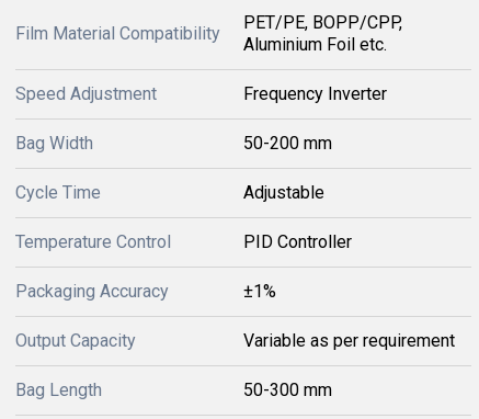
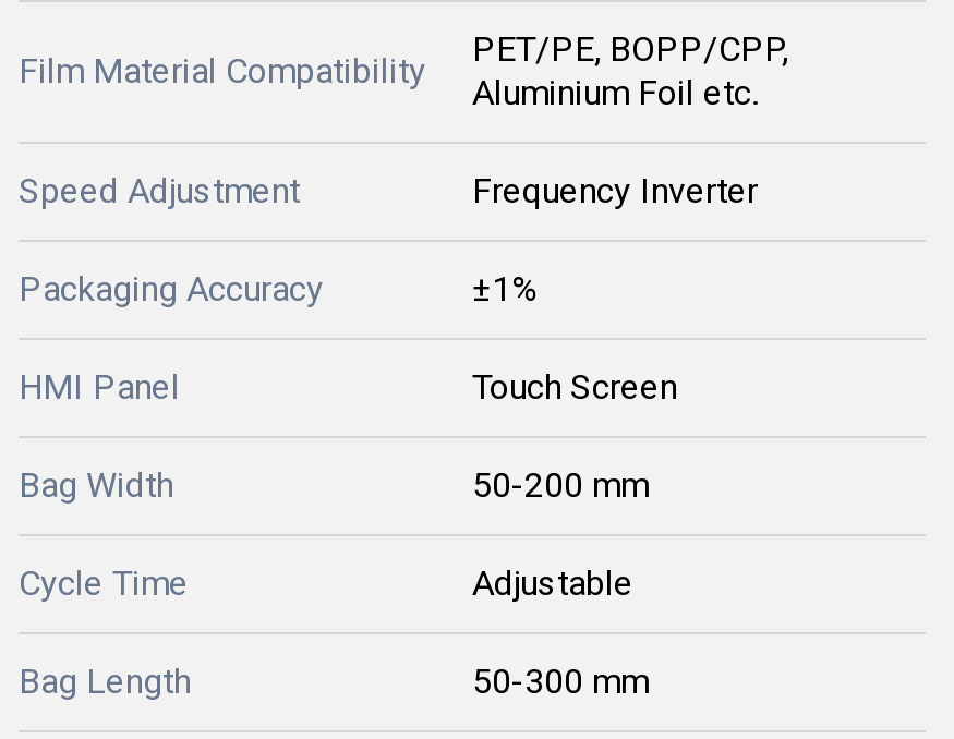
none -> [19,366,677,408] HMI Panel | Touch Screen
moved [15,133,332,203] -> [19,464,649,604]: Bag Width | 50-200 mm | Cycle Time | Adjustable
[15,231,455,351] Temperature Control | PID Controller | Output Capacity | Variable as per requirement -> none
moved [15,281,276,302] -> [19,268,538,310]: Packaging Accuracy | ±1%

